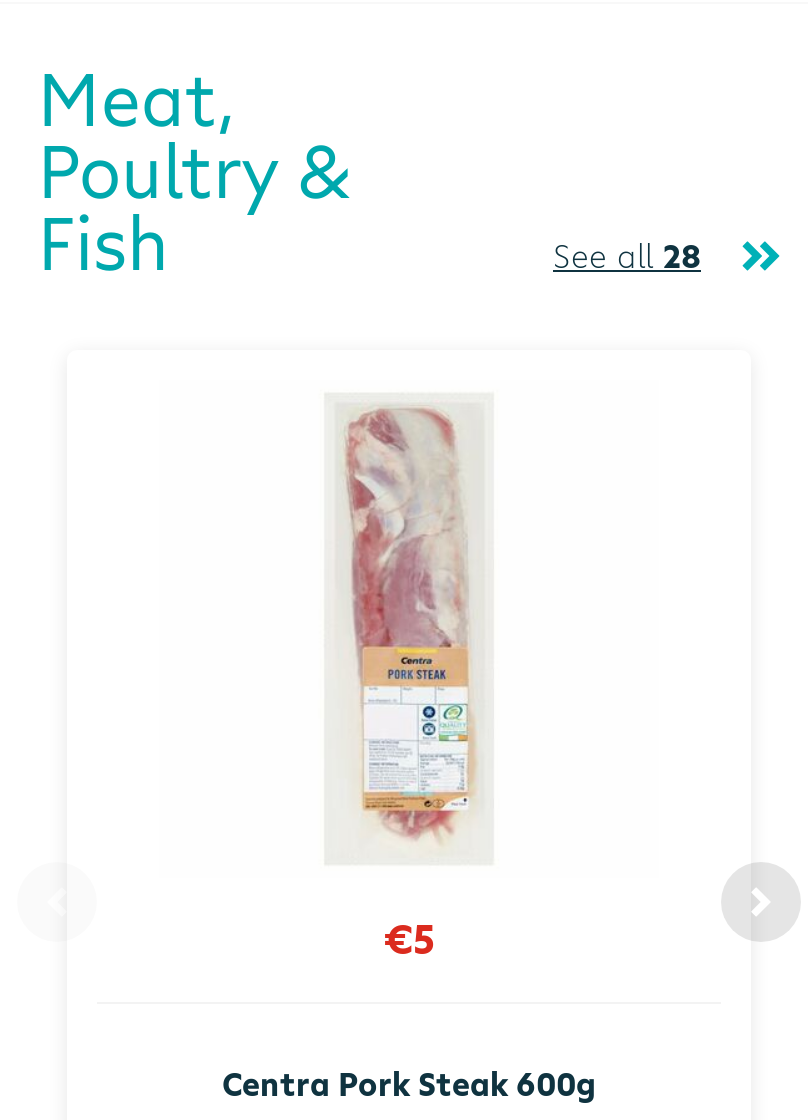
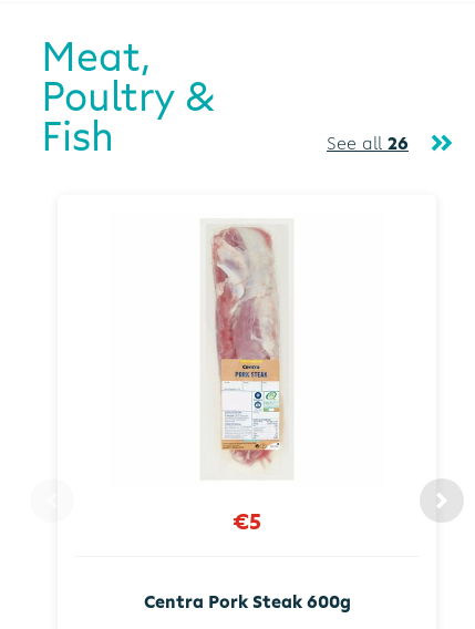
[553,234,701,278] See all 28 -> [327,130,409,155] See all 26

